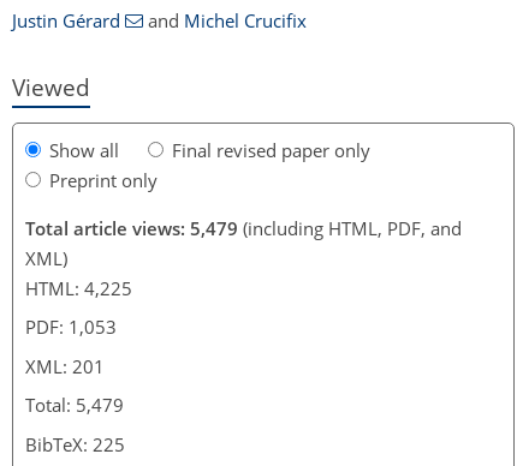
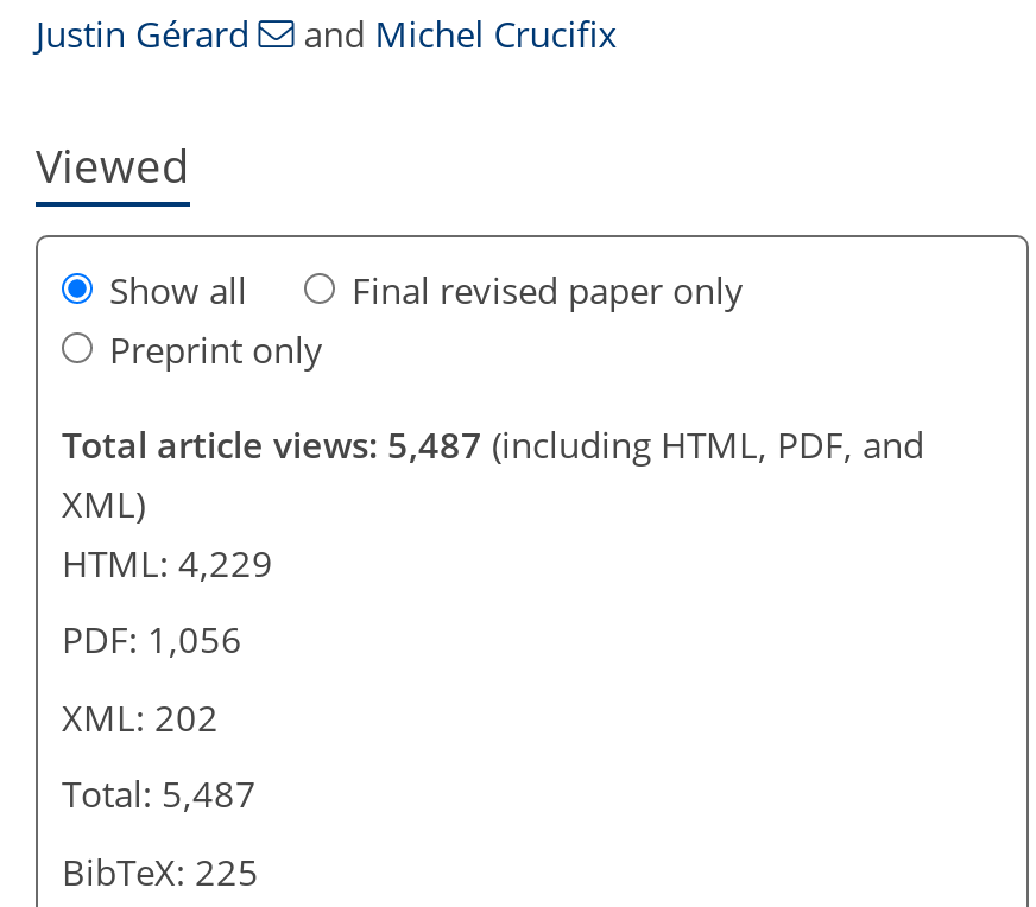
[25,216,462,240] Total article views: 5,479 (including HTML, PDF, and -> [62,419,924,467] Total article views: 5,487 (including HTML, PDF, and
[25,276,132,300] HTML: 4,225 -> [62,538,273,585] HTML: 4,229
[25,315,117,339] PDF: 1,053 -> [62,615,242,662] PDF: 1,056
[25,354,105,378] XML: 201 -> [62,692,219,740] XML: 202
[25,393,124,417] Total: 5,479 -> [62,769,257,817] Total: 5,487

